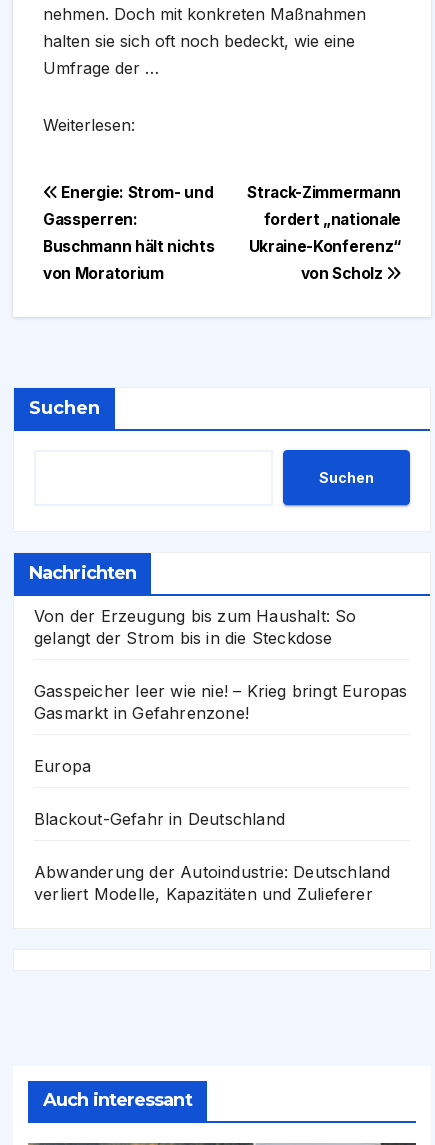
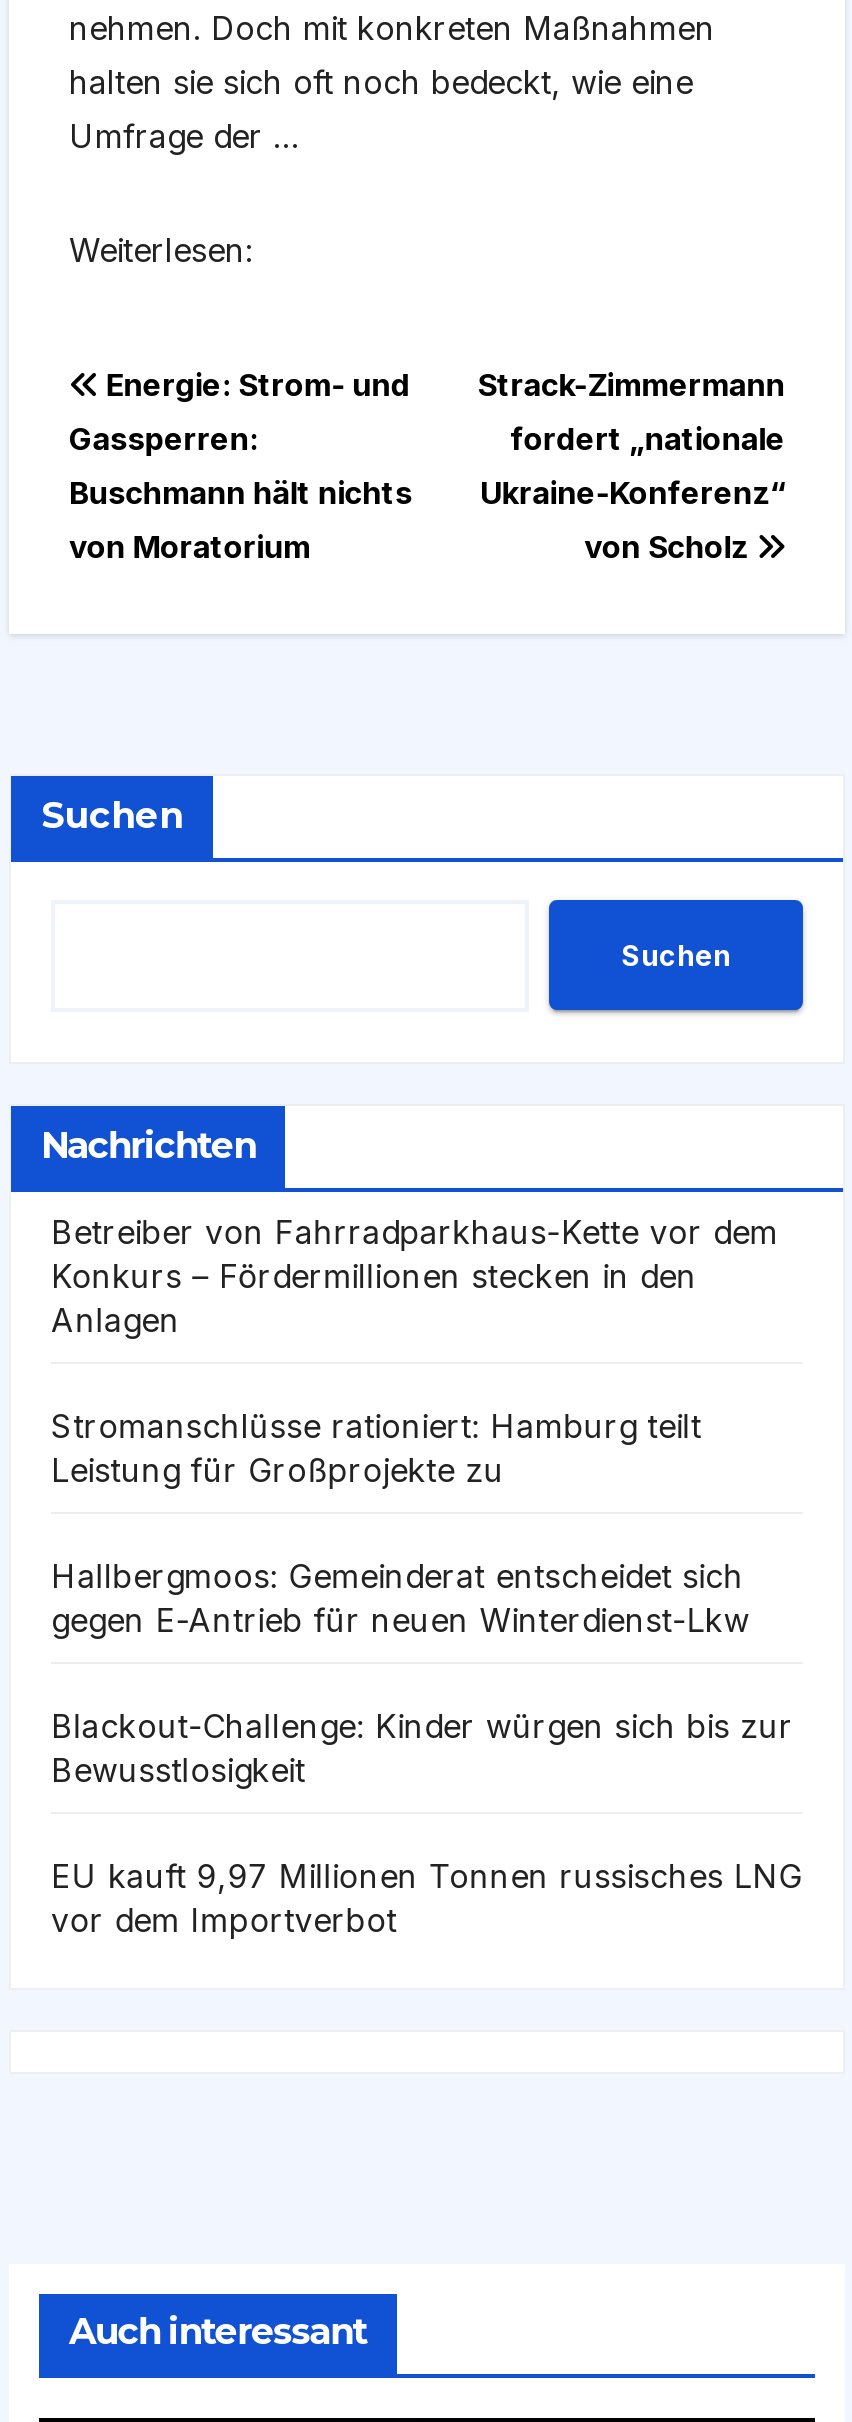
[34,606,357,648] Von der Erzeugung bis zum Haushalt: So | gelangt der Strom bis in die Steckdose -> [51,1213,778,1341] Betreiber von Fahrradparkhaus-Kette vor dem | Konkurs – Fördermillionen stecken in den | Anlagen
[34,681,408,723] Gasspeicher leer wie nie! – Krieg bringt Europas | Gasmarkt in Gefahrenzone! -> [51,1407,701,1491] Stromanschlüsse rationiert: Hamburg teilt | Leistung für Großprojekte zu
[34,756,91,776] Europa -> [51,1557,750,1641] Hallbergmoos: Gemeinderat entscheidet sich | gegen E-Antrieb für neuen Winterdienst-Lkw
[34,809,285,829] Blackout-Gefahr in Deutschland -> [51,1707,793,1791] Blackout-Challenge: Kinder würgen sich bis zur | Bewusstlosigkeit
[34,862,390,904] Abwanderung der Autoindustrie: Deutschland | verliert Modelle, Kapazitäten und Zulieferer -> [51,1857,803,1941] EU kauft 9,97 Millionen Tonnen russisches LNG | vor dem Importverbot

